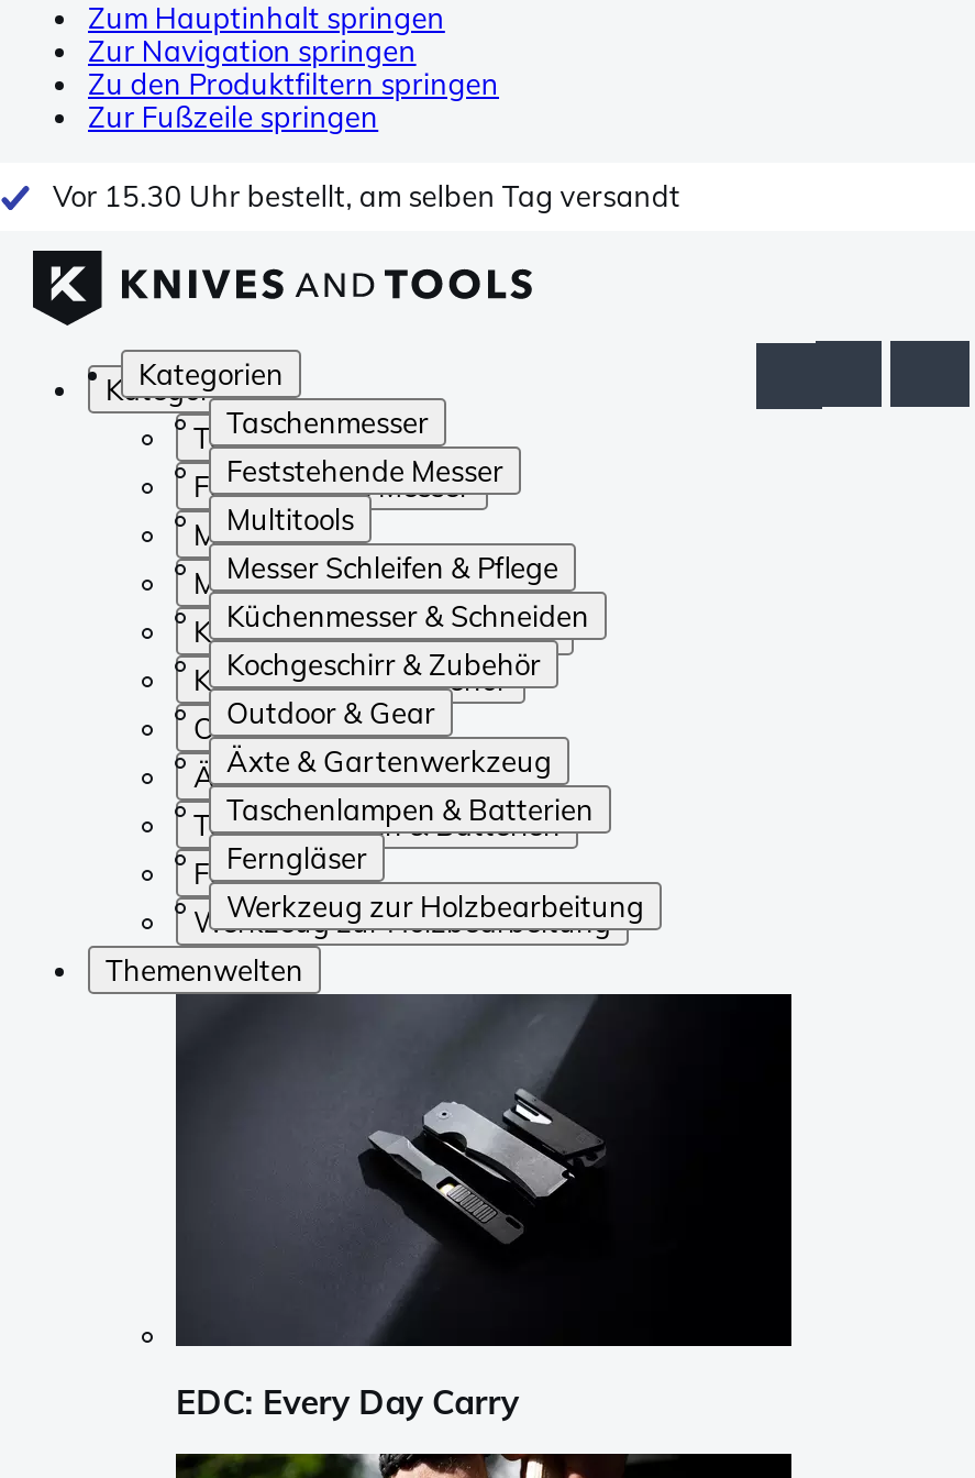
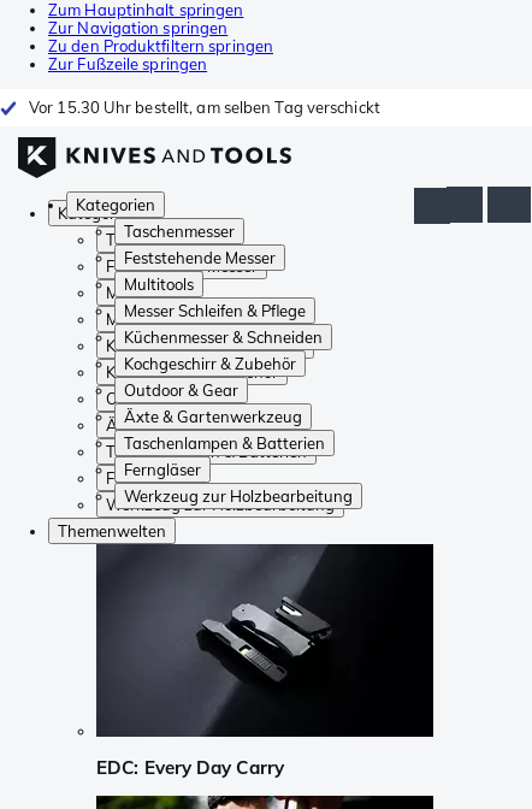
[53,178,681,213] Vor 15.30 Uhr bestellt, am selben Tag versandt -> [29,98,380,117] Vor 15.30 Uhr bestellt, am selben Tag verschickt

